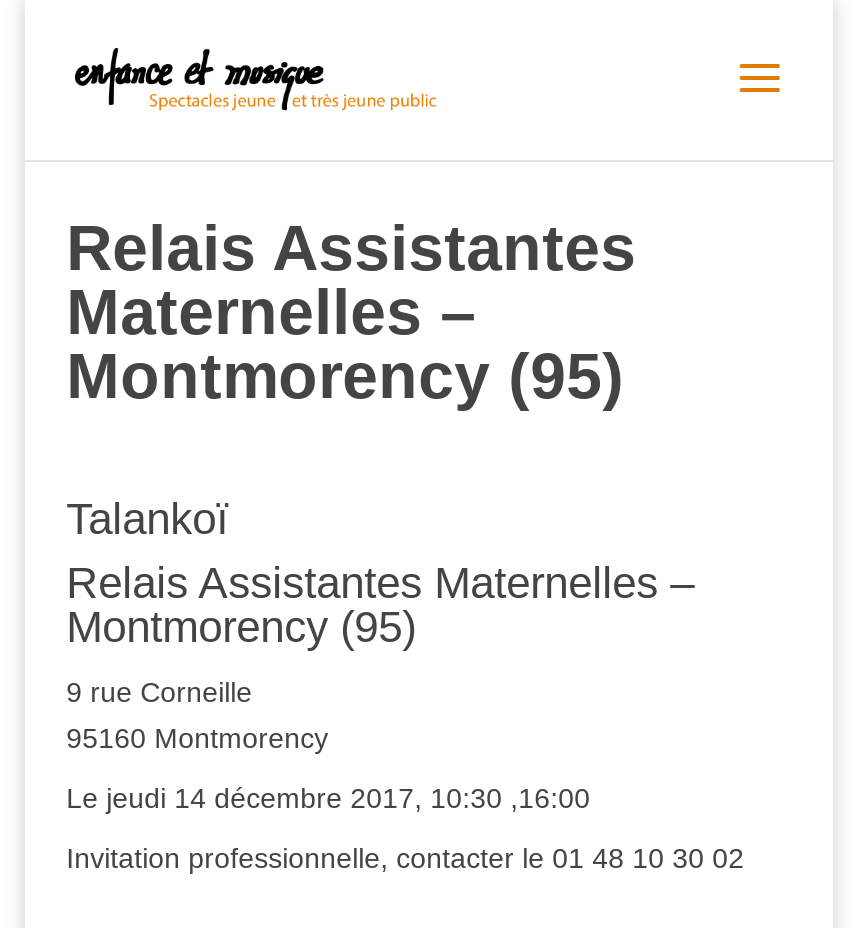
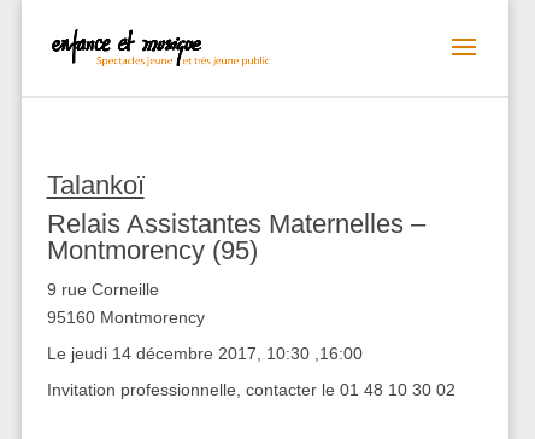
[66,212,636,412] Relais Assistantes | Maternelles – | Montmorency (95) -> none

